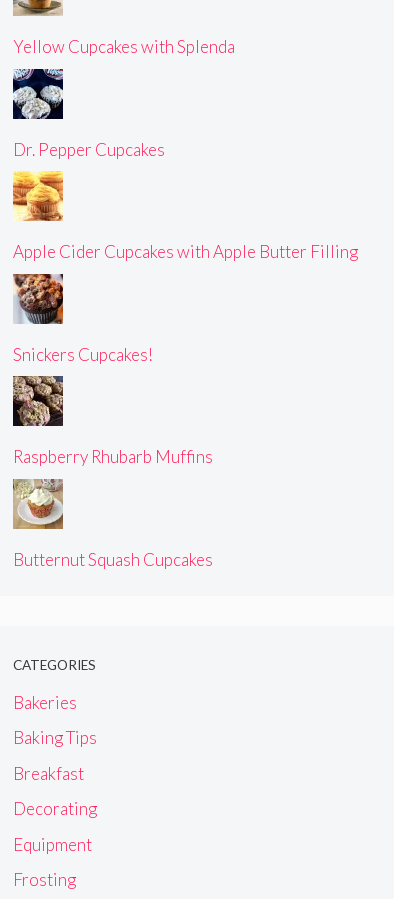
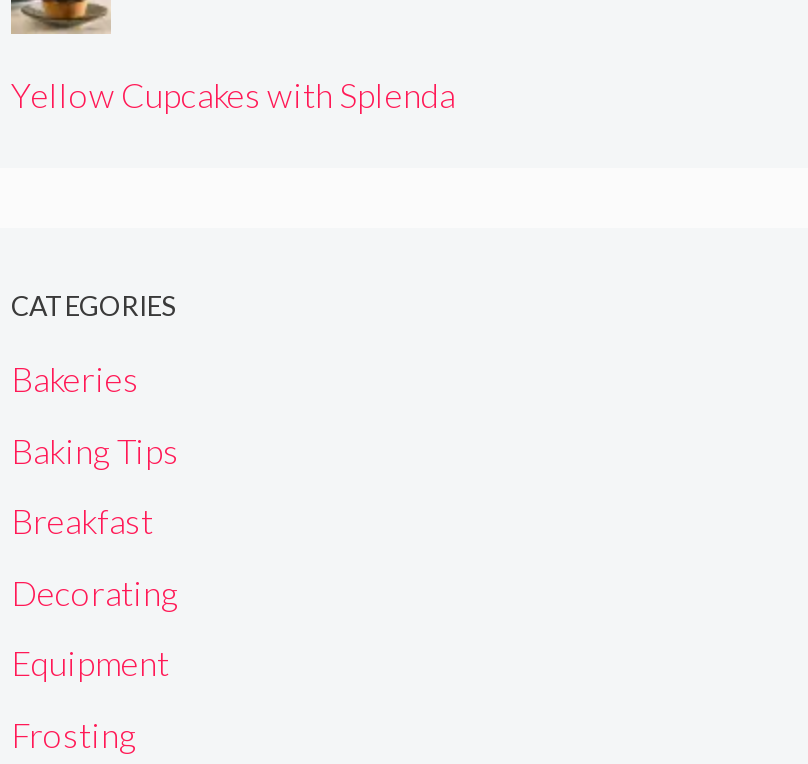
[12,68,165,160] [image] | Dr. Pepper Cupcakes -> none
[12,170,358,262] [image] | Apple Cider Cupcakes with Apple Butter Filling -> none
[12,273,153,365] [image] | Snickers Cupcakes! -> none
[12,375,213,467] [image] | Raspberry Rhubarb Muffins -> none
[12,478,213,570] [image] | Butternut Squash Cupcakes -> none

